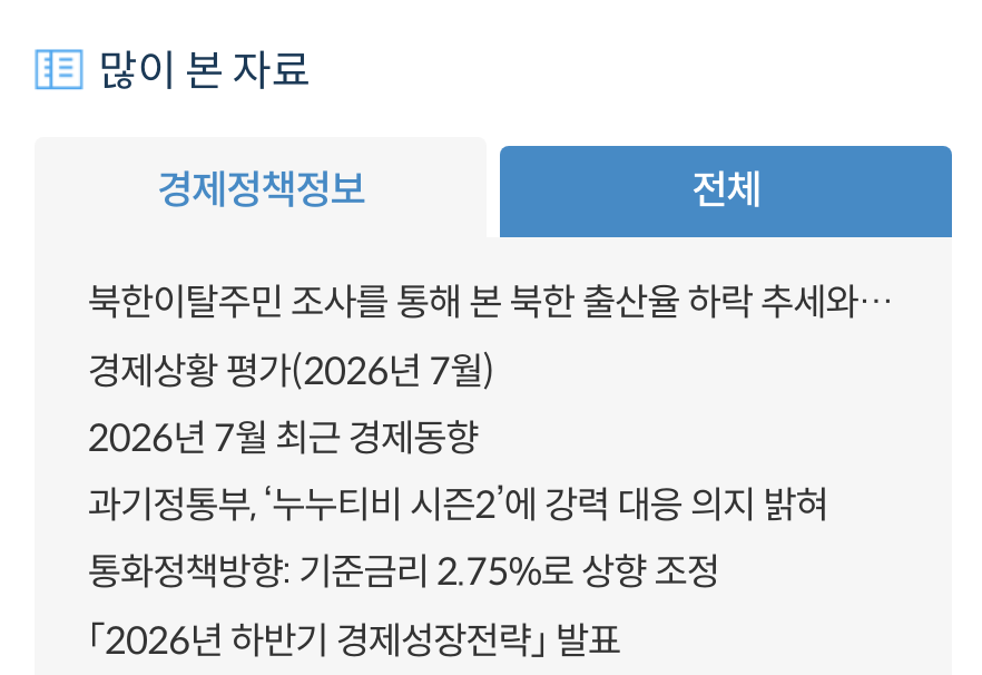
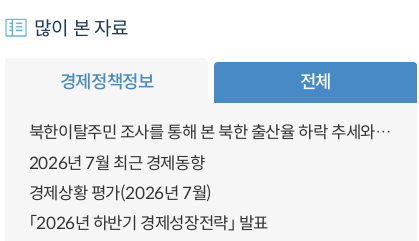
moved [88,348,495,394] -> [29,183,212,204]: 경제상황 평가(2026년 7월)
[88,483,828,597] 과기정통부, ‘누누티비 시즌2’에 강력 대응 의지 밝혀 | 통화정책방향: 기준금리 2.75%로 상향 조정 -> none

